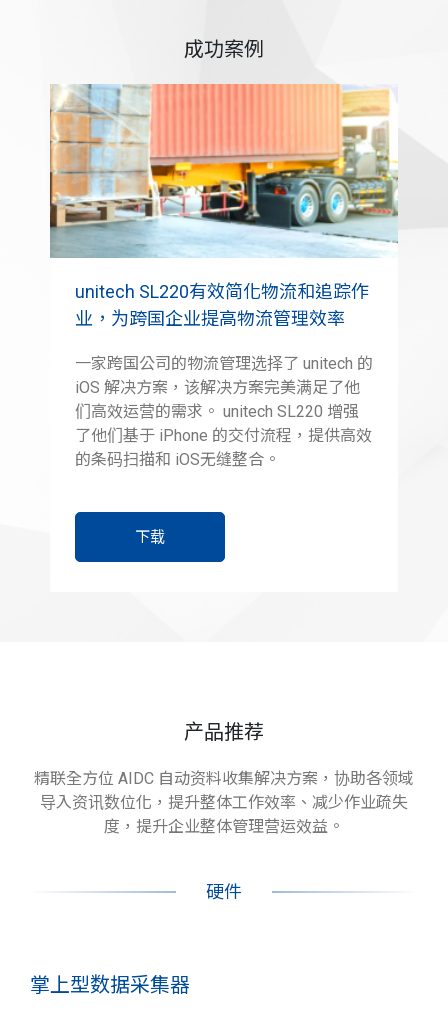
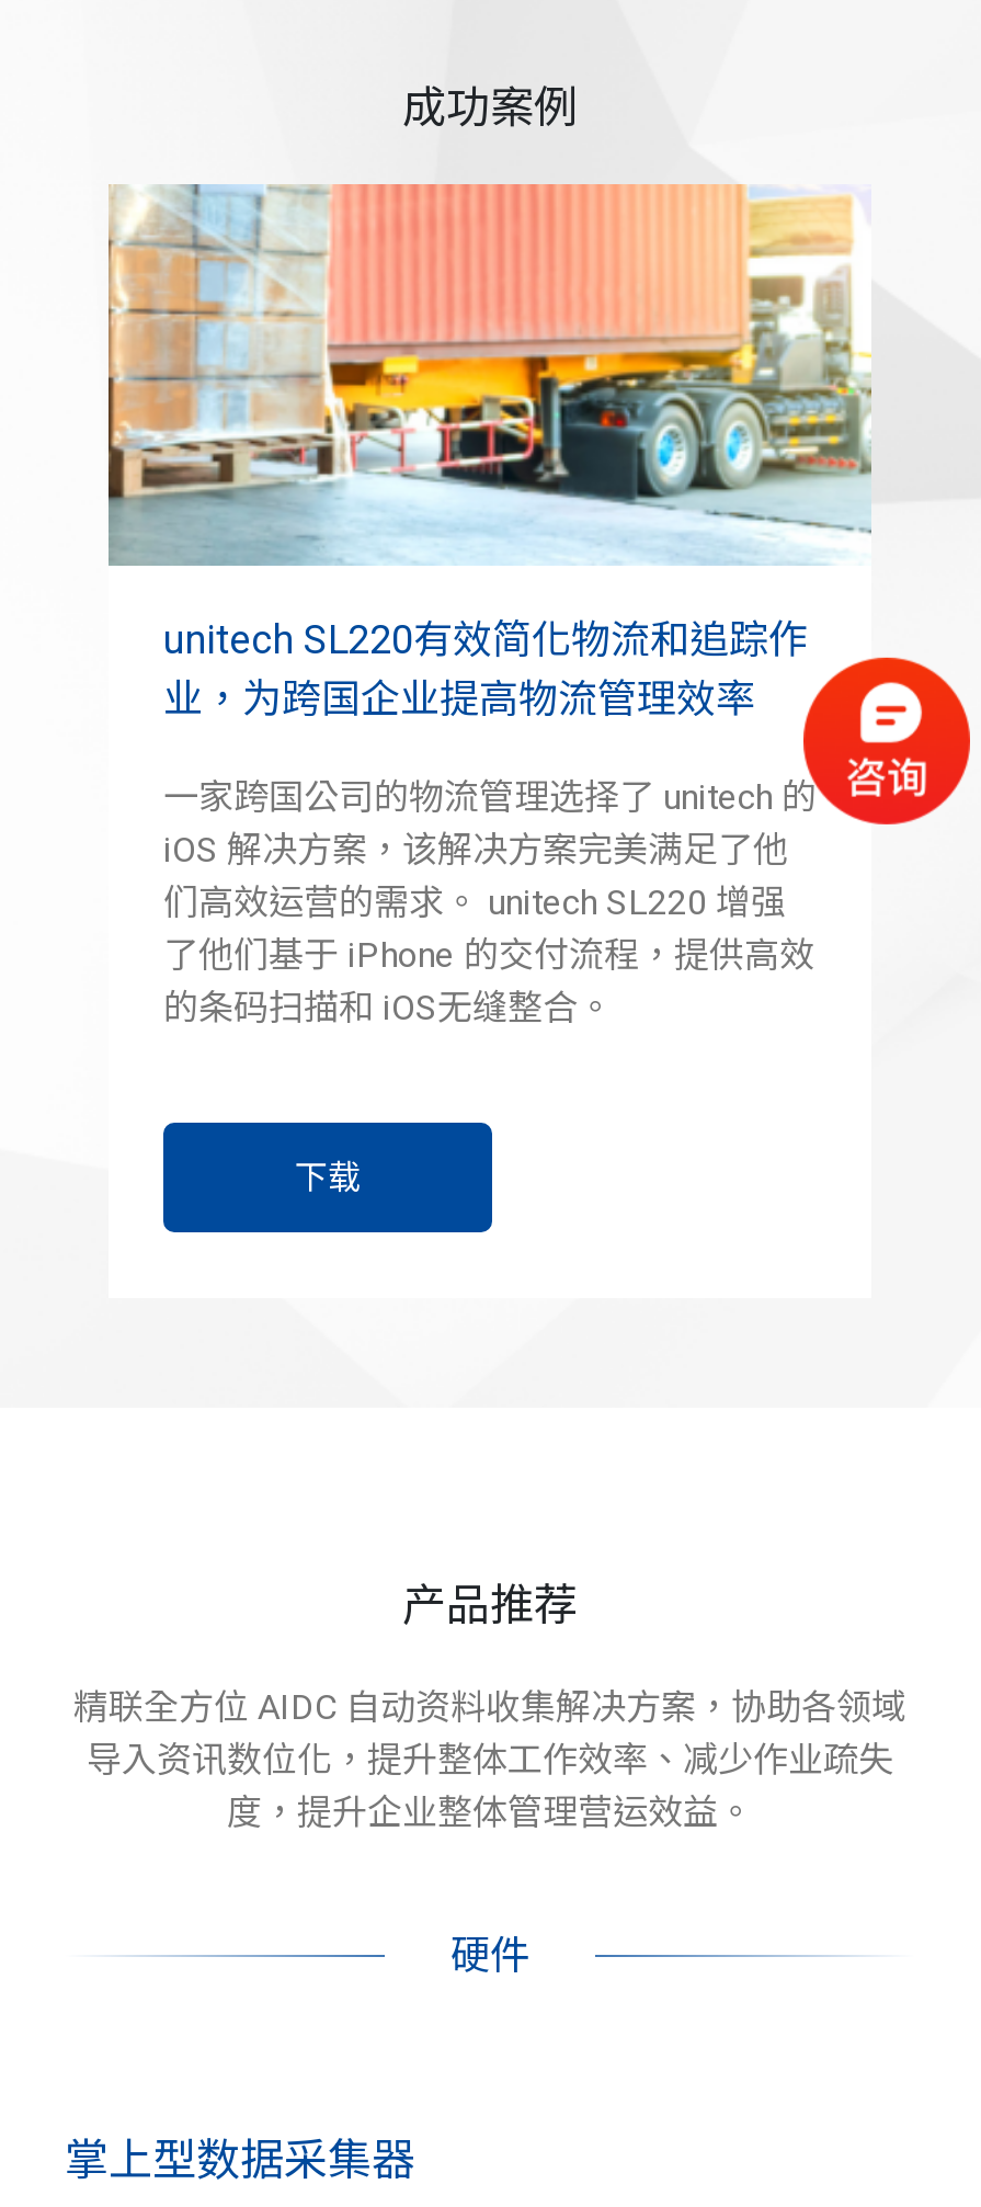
none -> [801,656,972,827] [image]

